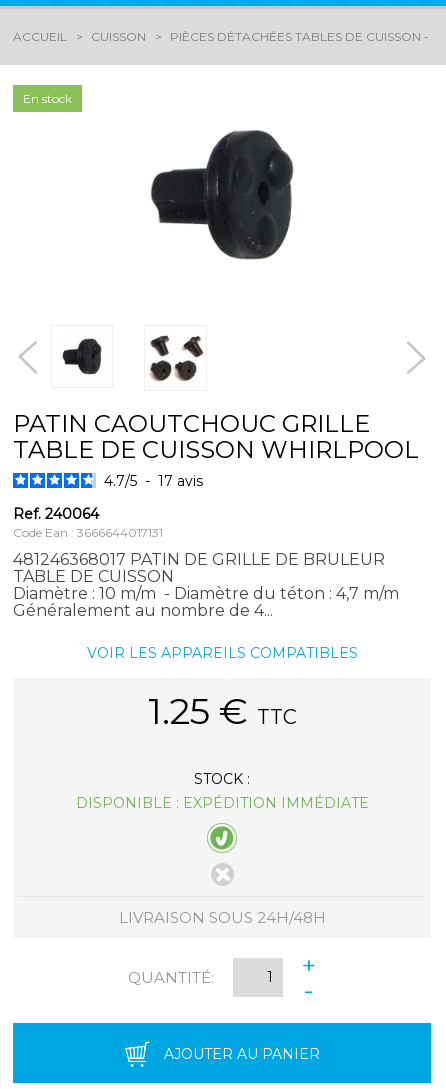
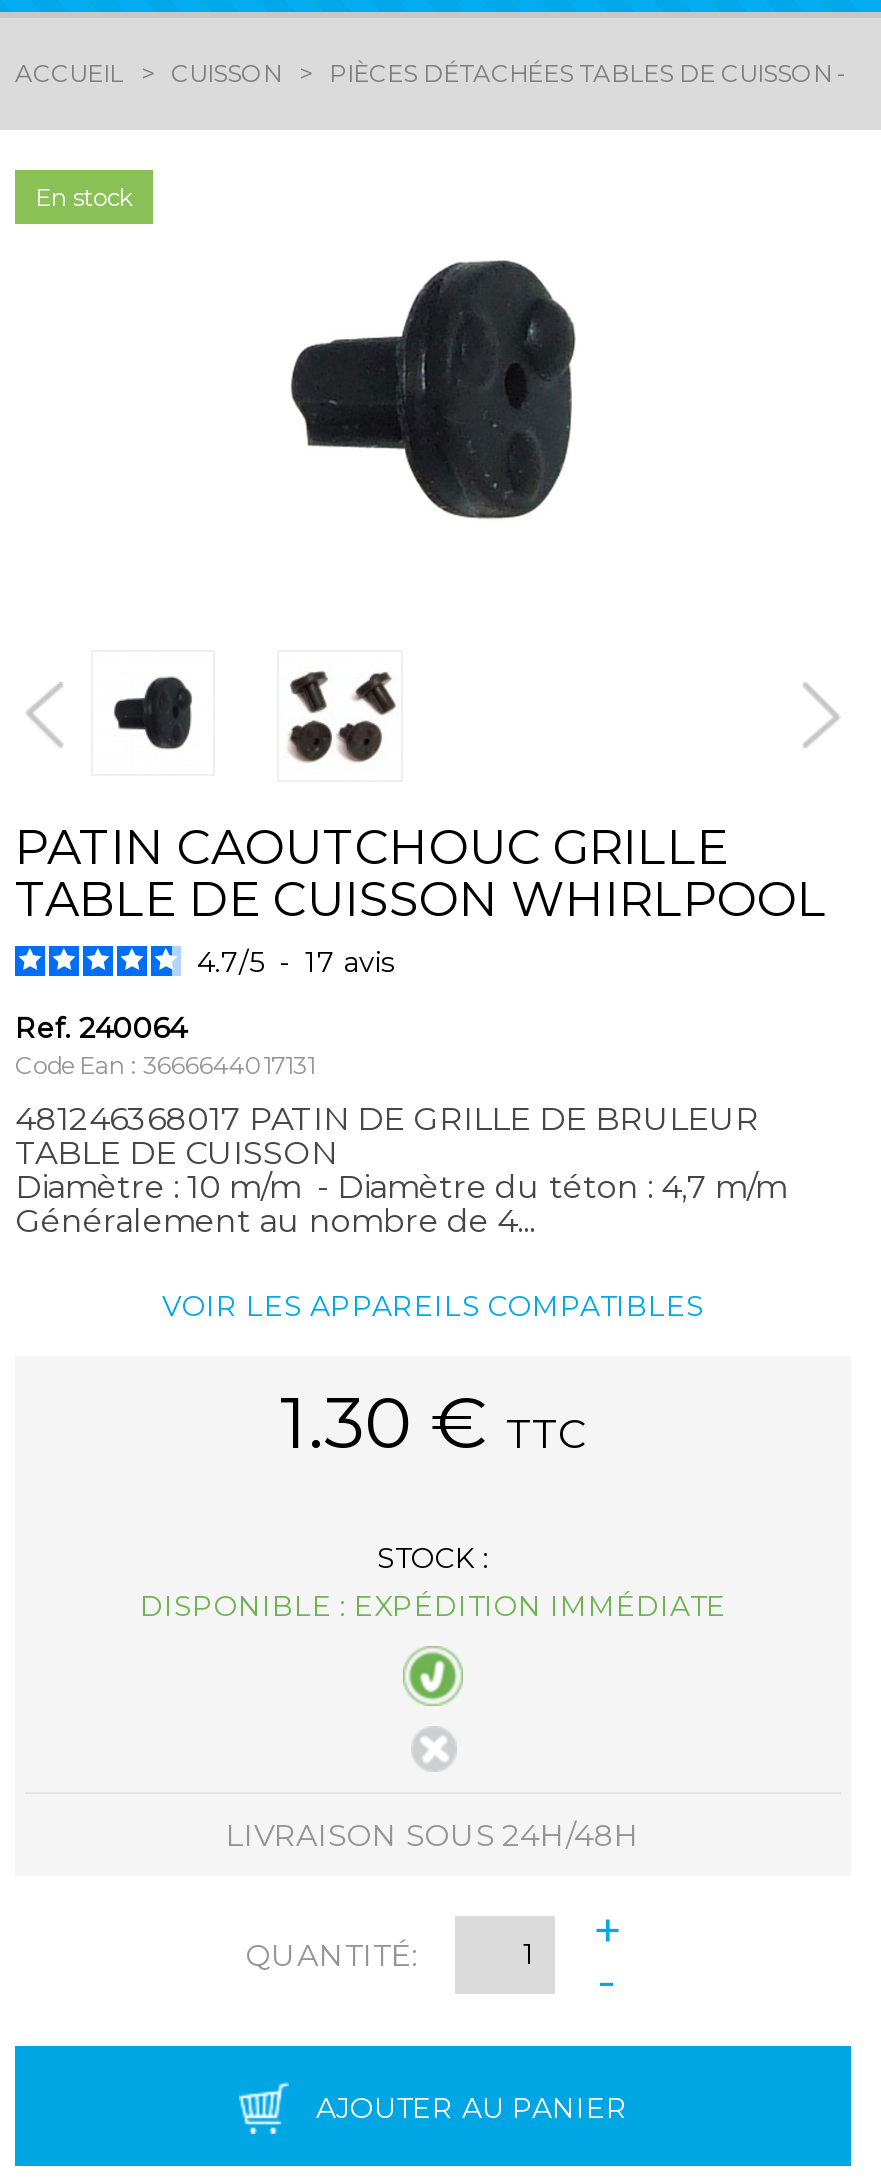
[147,689,296,733] 1.25 € TTC -> [280,1378,586,1466] 1.30 € TTC

